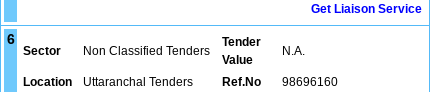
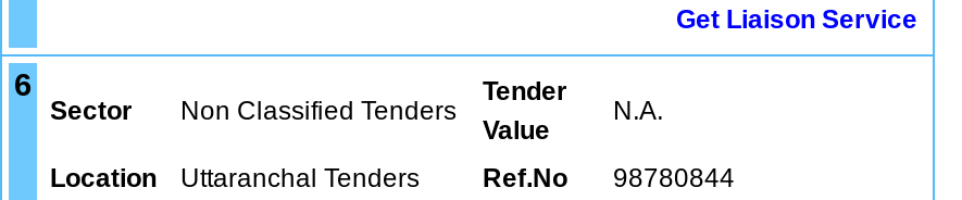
[222,75,338,89] Ref.No 98696160 -> [483,163,735,193] Ref.No 98780844

